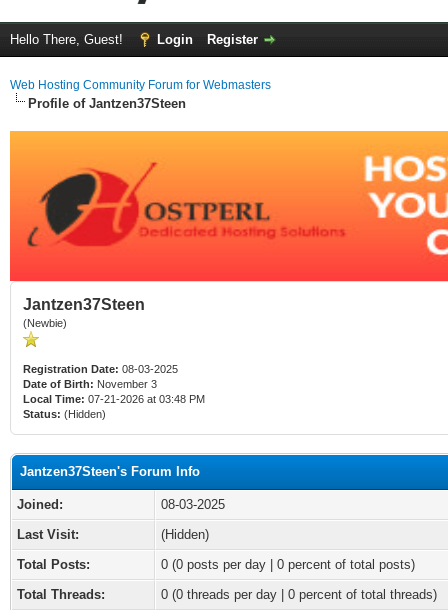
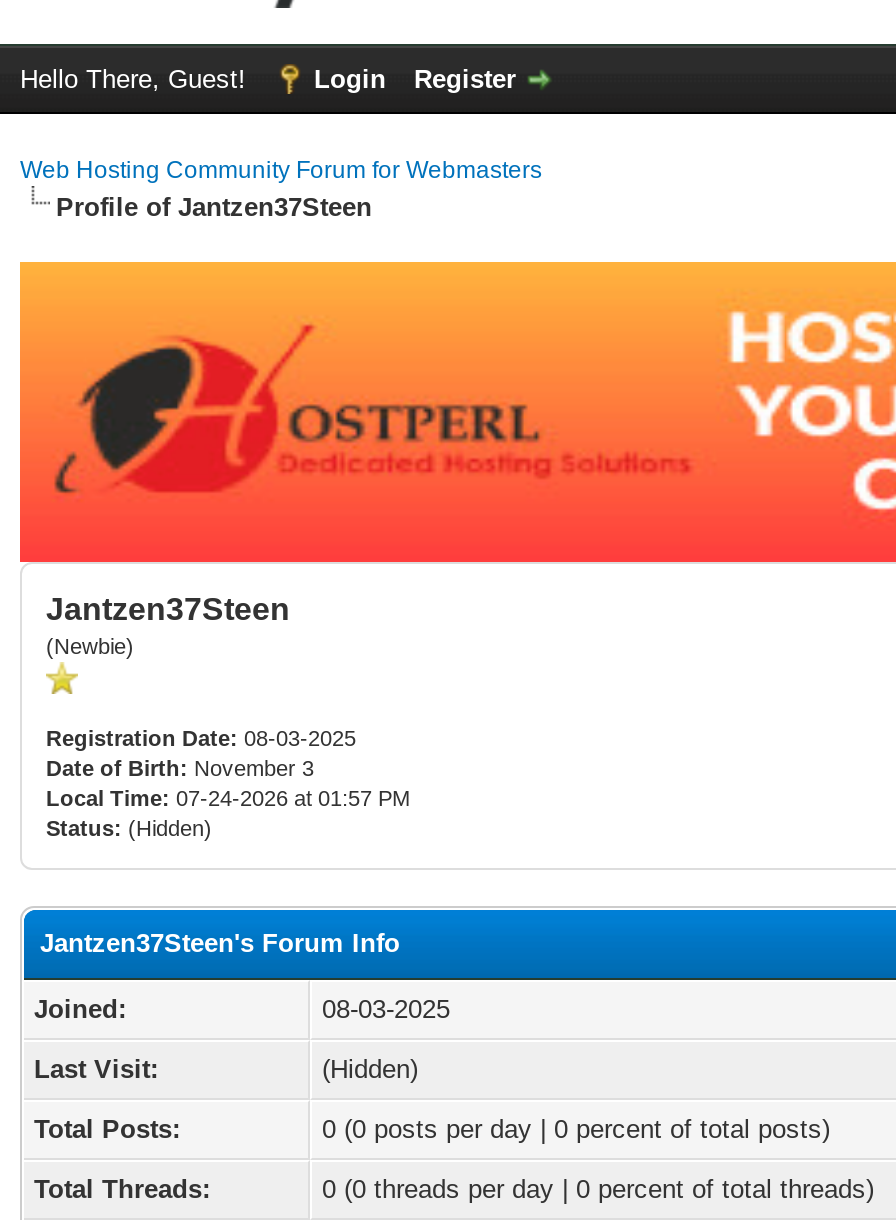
[23,393,205,405] Local Time: 07-21-2026 at 03:48 PM -> [46,786,410,810] Local Time: 07-24-2026 at 01:57 PM

